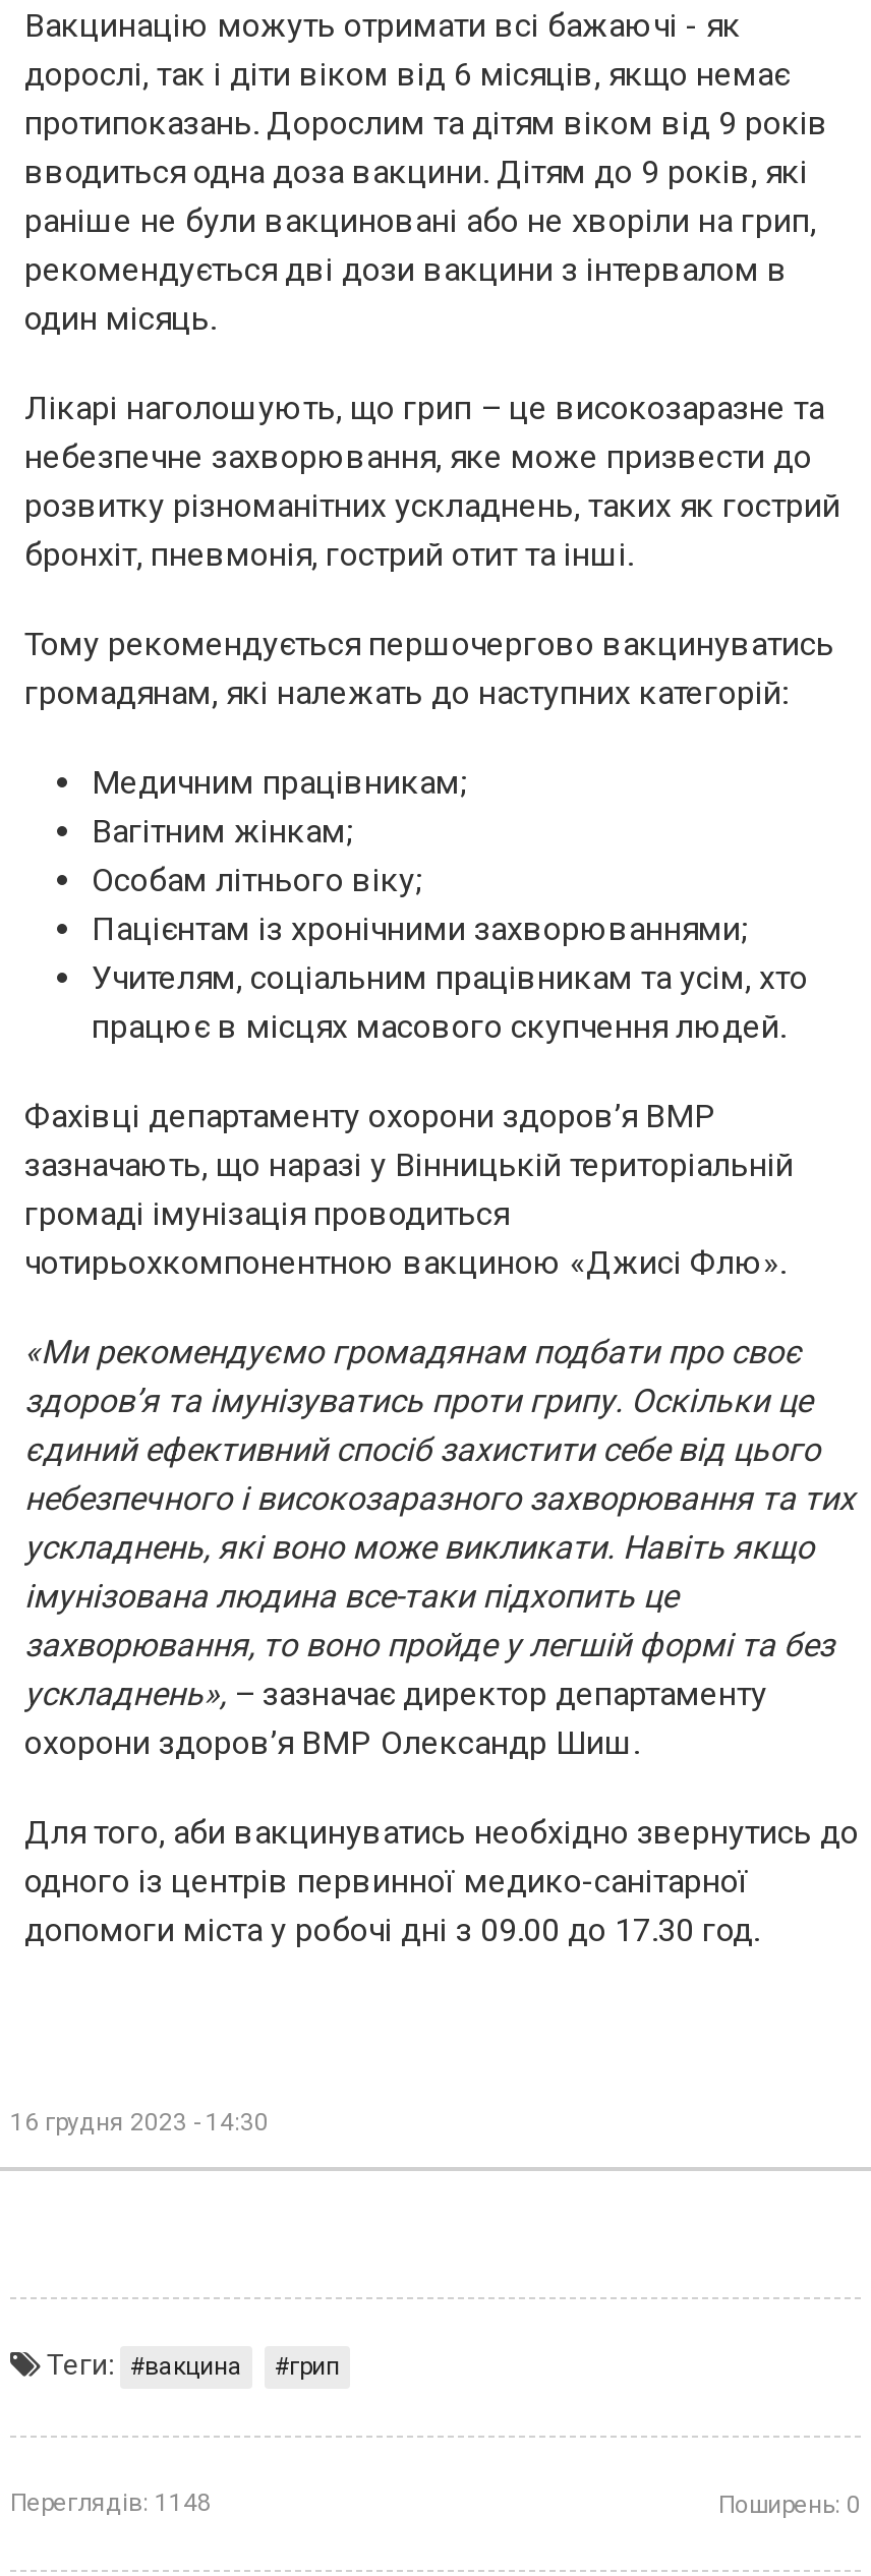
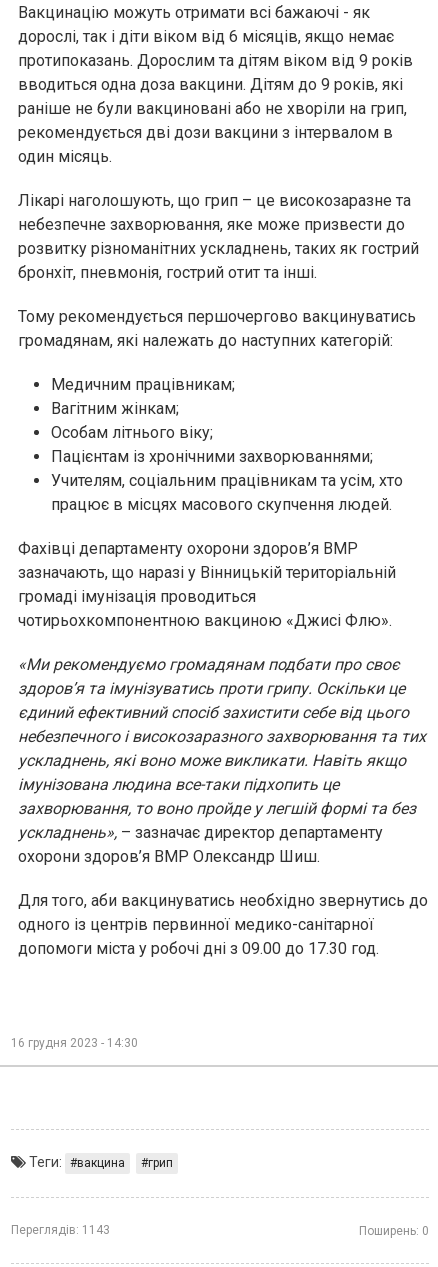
[10,2489,212,2517] Переглядів: 1148 -> [11,1223,110,1237] Переглядів: 1143

